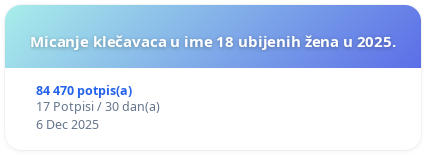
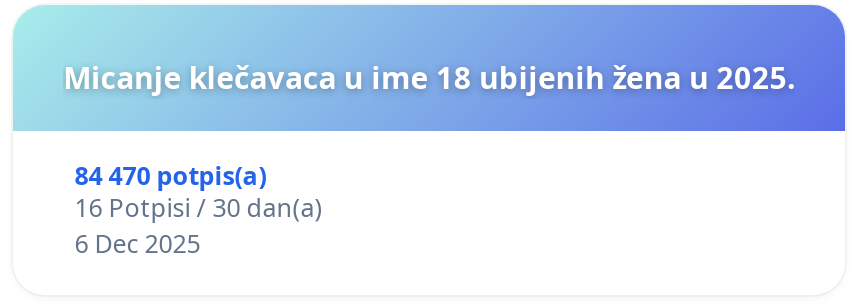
[36,98,160,115] 17 Potpisi / 30 dan(a) -> [75,191,323,225] 16 Potpisi / 30 dan(a)

